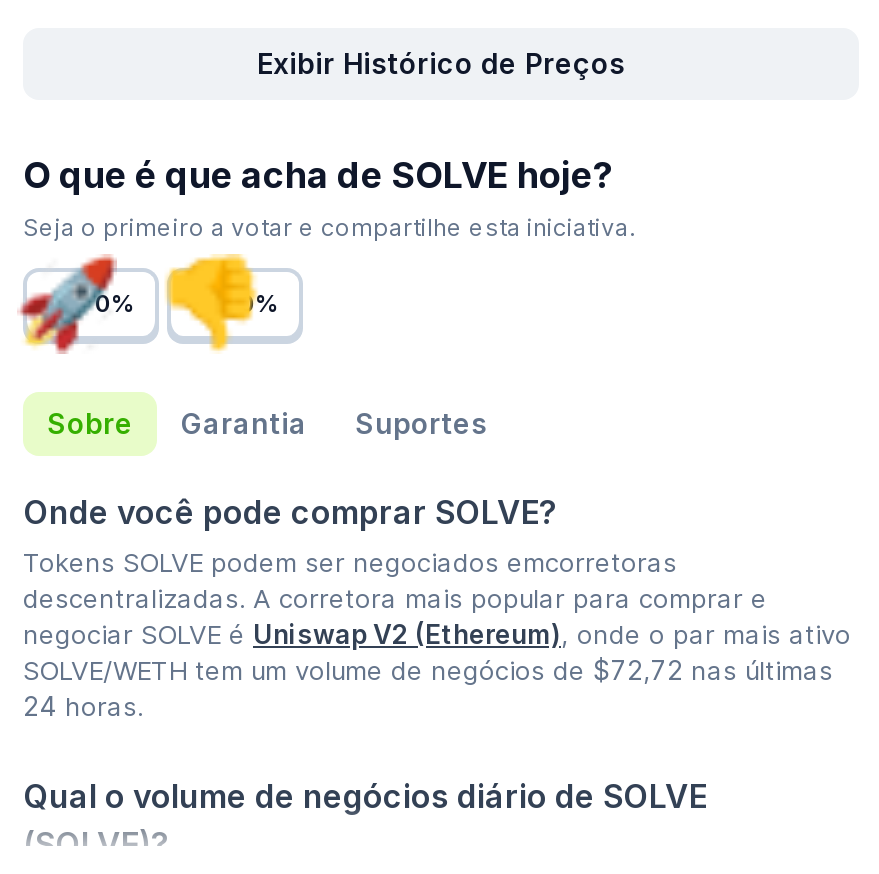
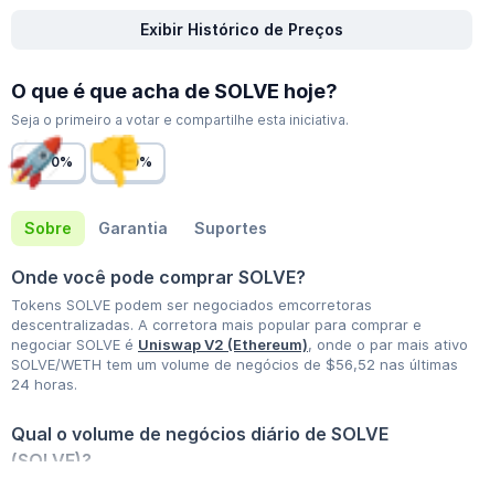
[23,654,833,686] SOLVE/WETH tem um volume de negócios de $72,72 nas últimas -> [11,355,458,373] SOLVE/WETH tem um volume de negócios de $56,52 nas últimas

